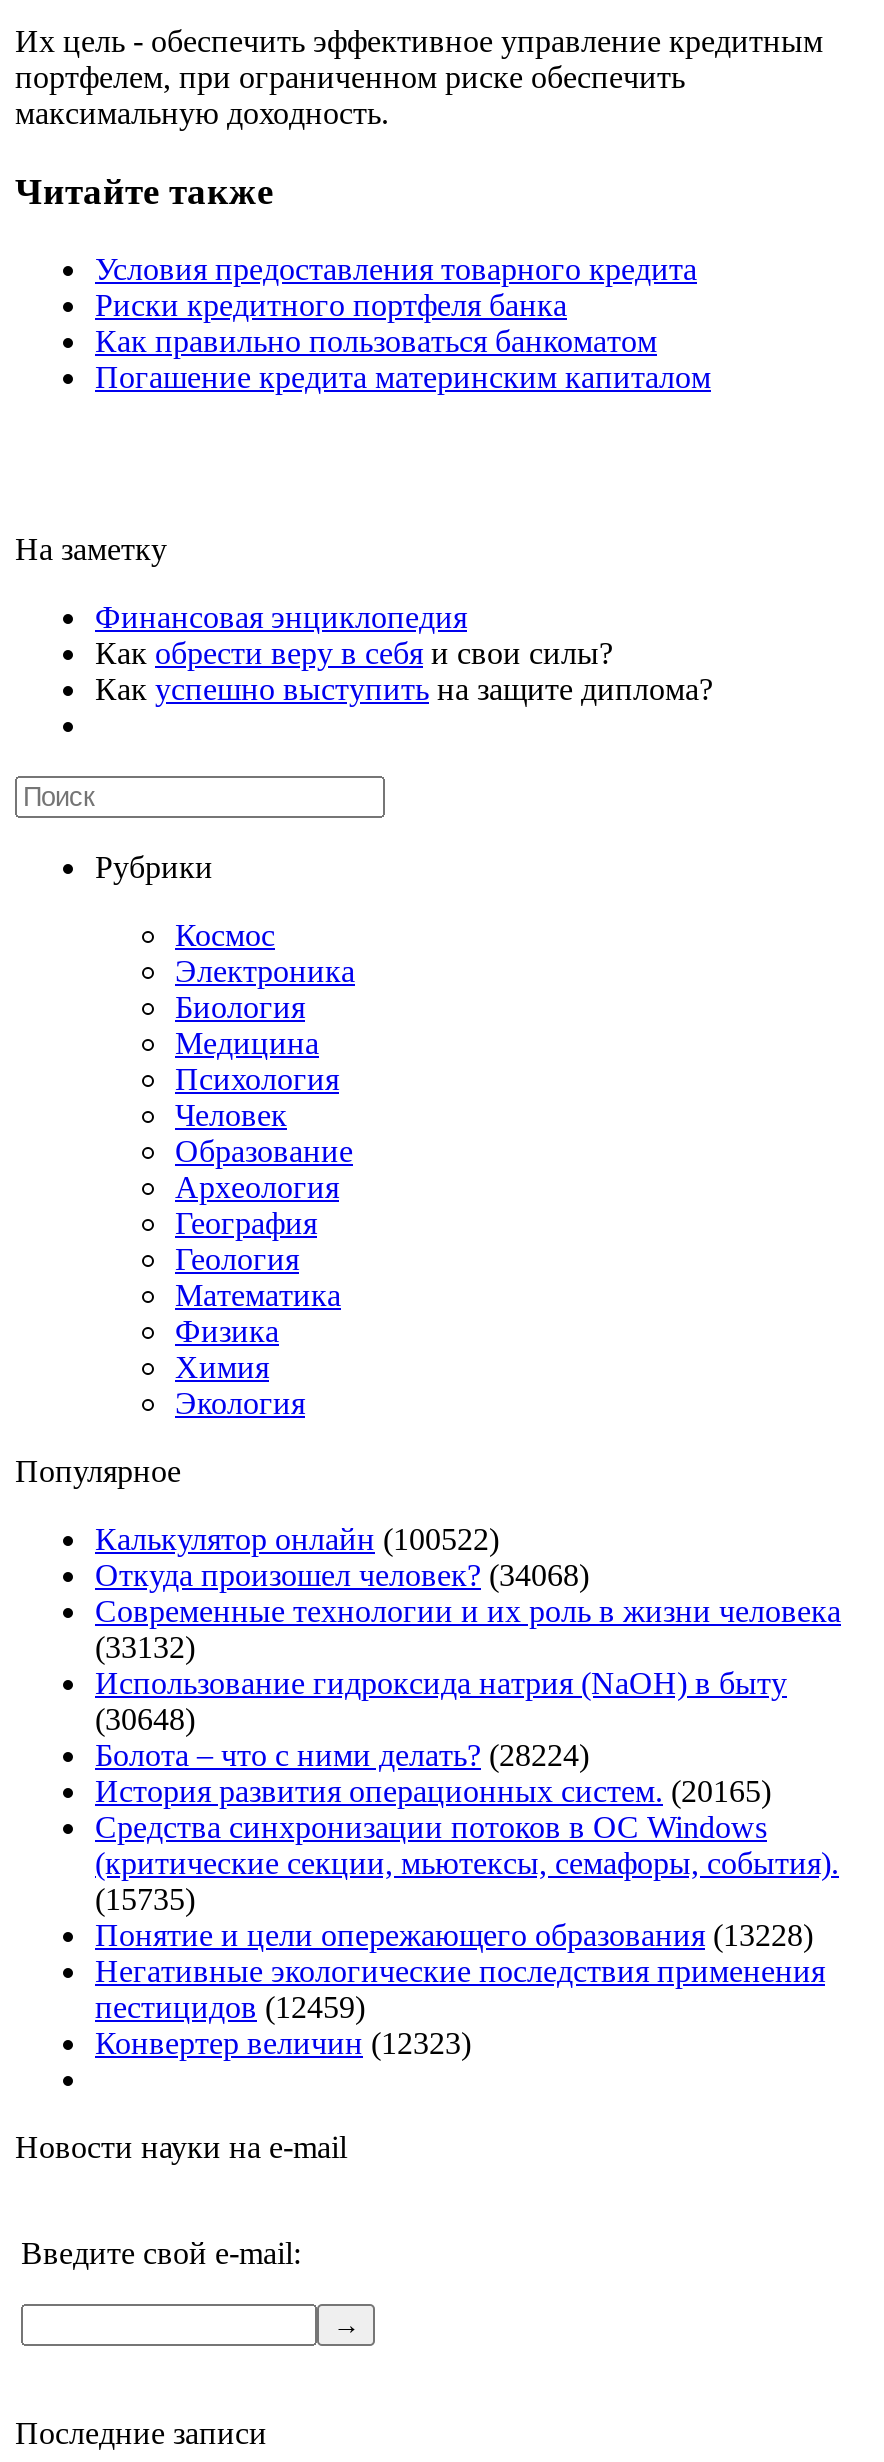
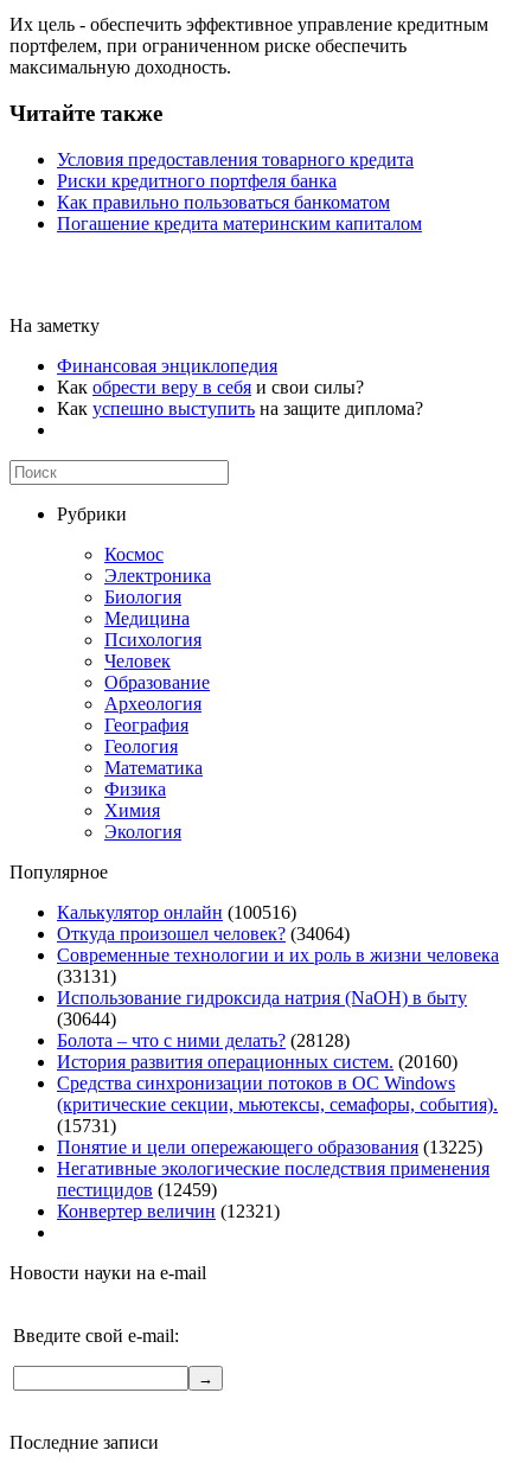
[95,1521,499,1555] Калькулятор онлайн (100522) -> [57,902,296,922] Калькулятор онлайн (100516)
[95,1557,589,1591] Откуда произошел человек? (34068) -> [57,923,350,943] Откуда произошел человек? (34064)
[95,1629,195,1663] (33132) -> [57,966,116,986] (33131)
[95,1701,195,1735] (30648) -> [57,1008,116,1029] (30644)
[95,1737,589,1771] Болота – что с ними делать? (28224) -> [57,1030,350,1050] Болота – что с ними делать? (28128)
[95,1773,771,1807] История развития операционных систем. (20165) -> [57,1051,458,1071] История развития операционных систем. (20160)
[95,1881,195,1915] (15735) -> [57,1115,116,1135] (15731)
[95,1917,813,1951] Понятие и цели опережающего образования (13228) -> [57,1136,482,1157] Понятие и цели опережающего образования (13225)
[95,2025,471,2059] Конвертер величин (12323) -> [57,1201,280,1221] Конвертер величин (12321)

